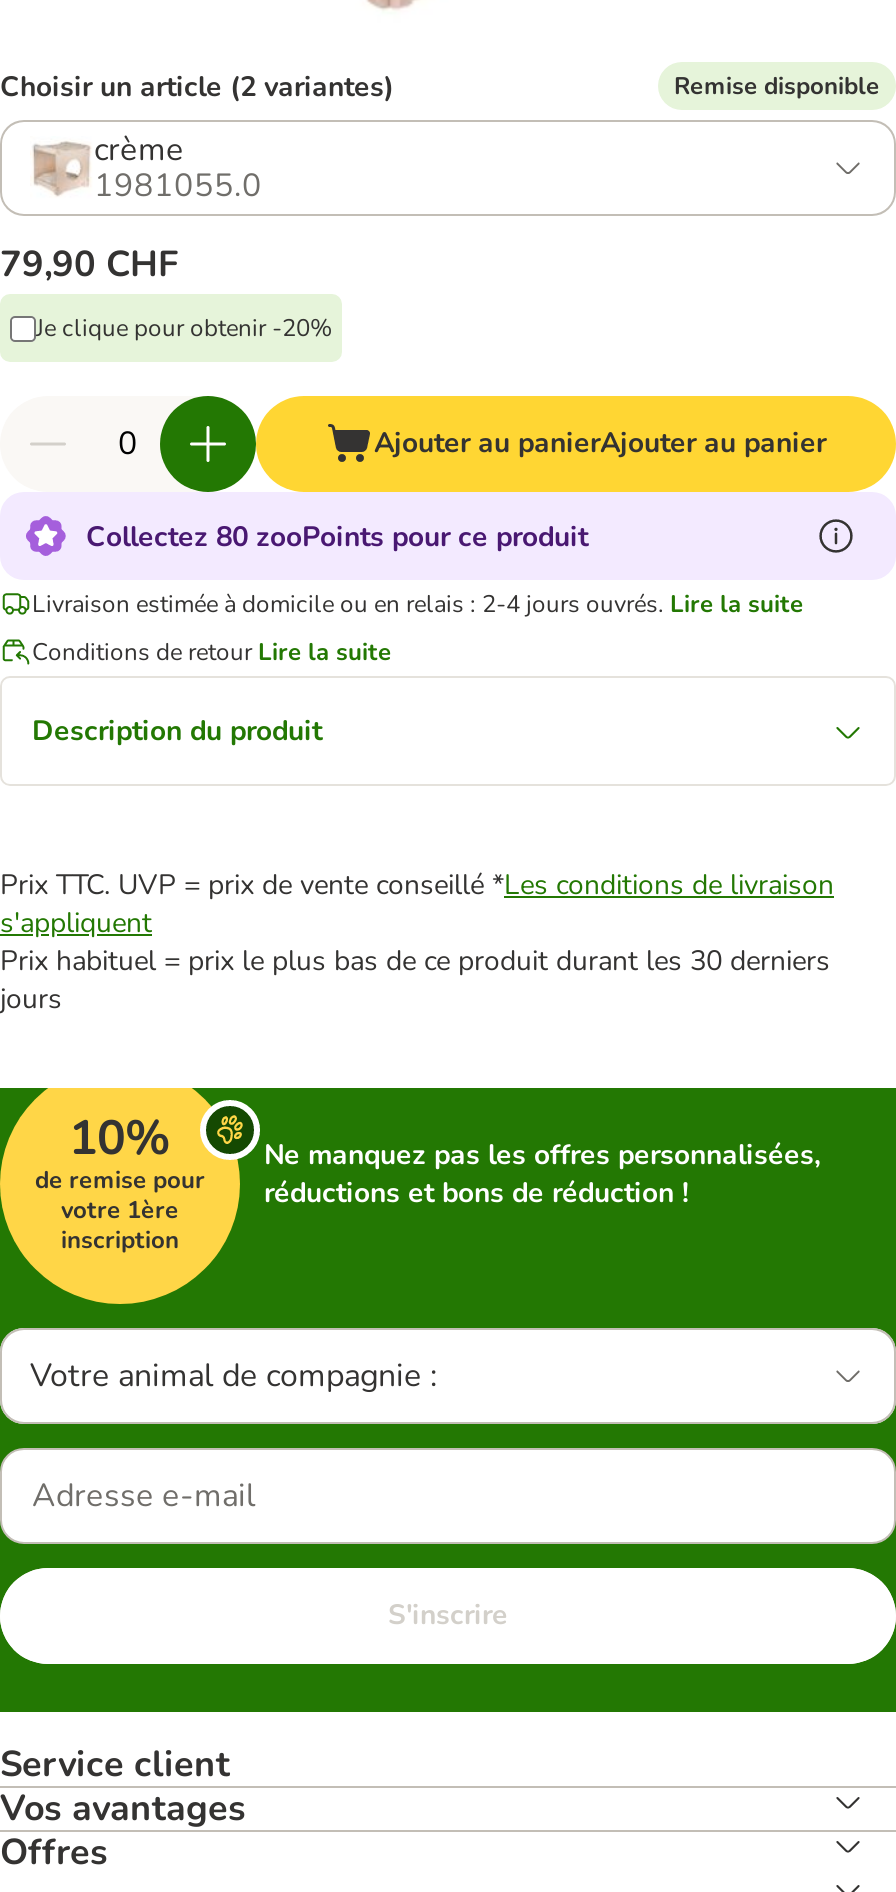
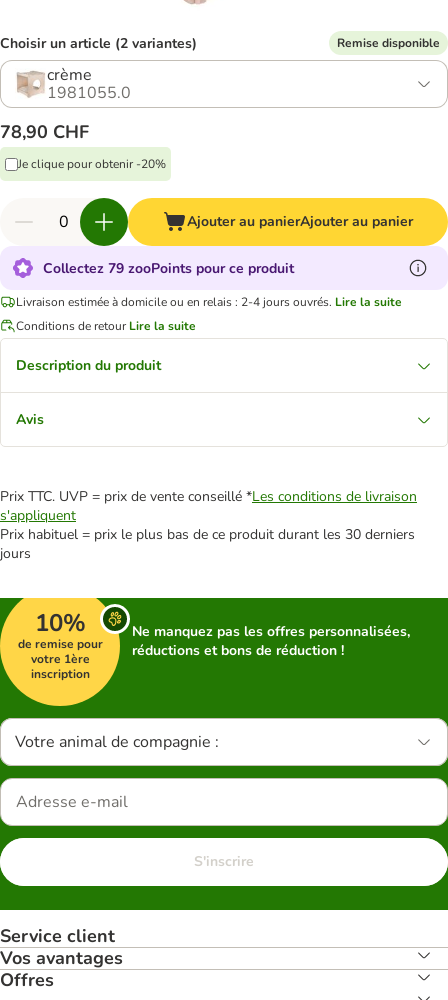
[0,240,178,288] 79,90 CHF -> [0,120,89,144] 78,90 CHF
[86,517,588,555] Collectez 80 zooPoints pour ce produit -> [43,258,294,277] Collectez 79 zooPoints pour ce produit
none -> [16,410,44,429] Avis

